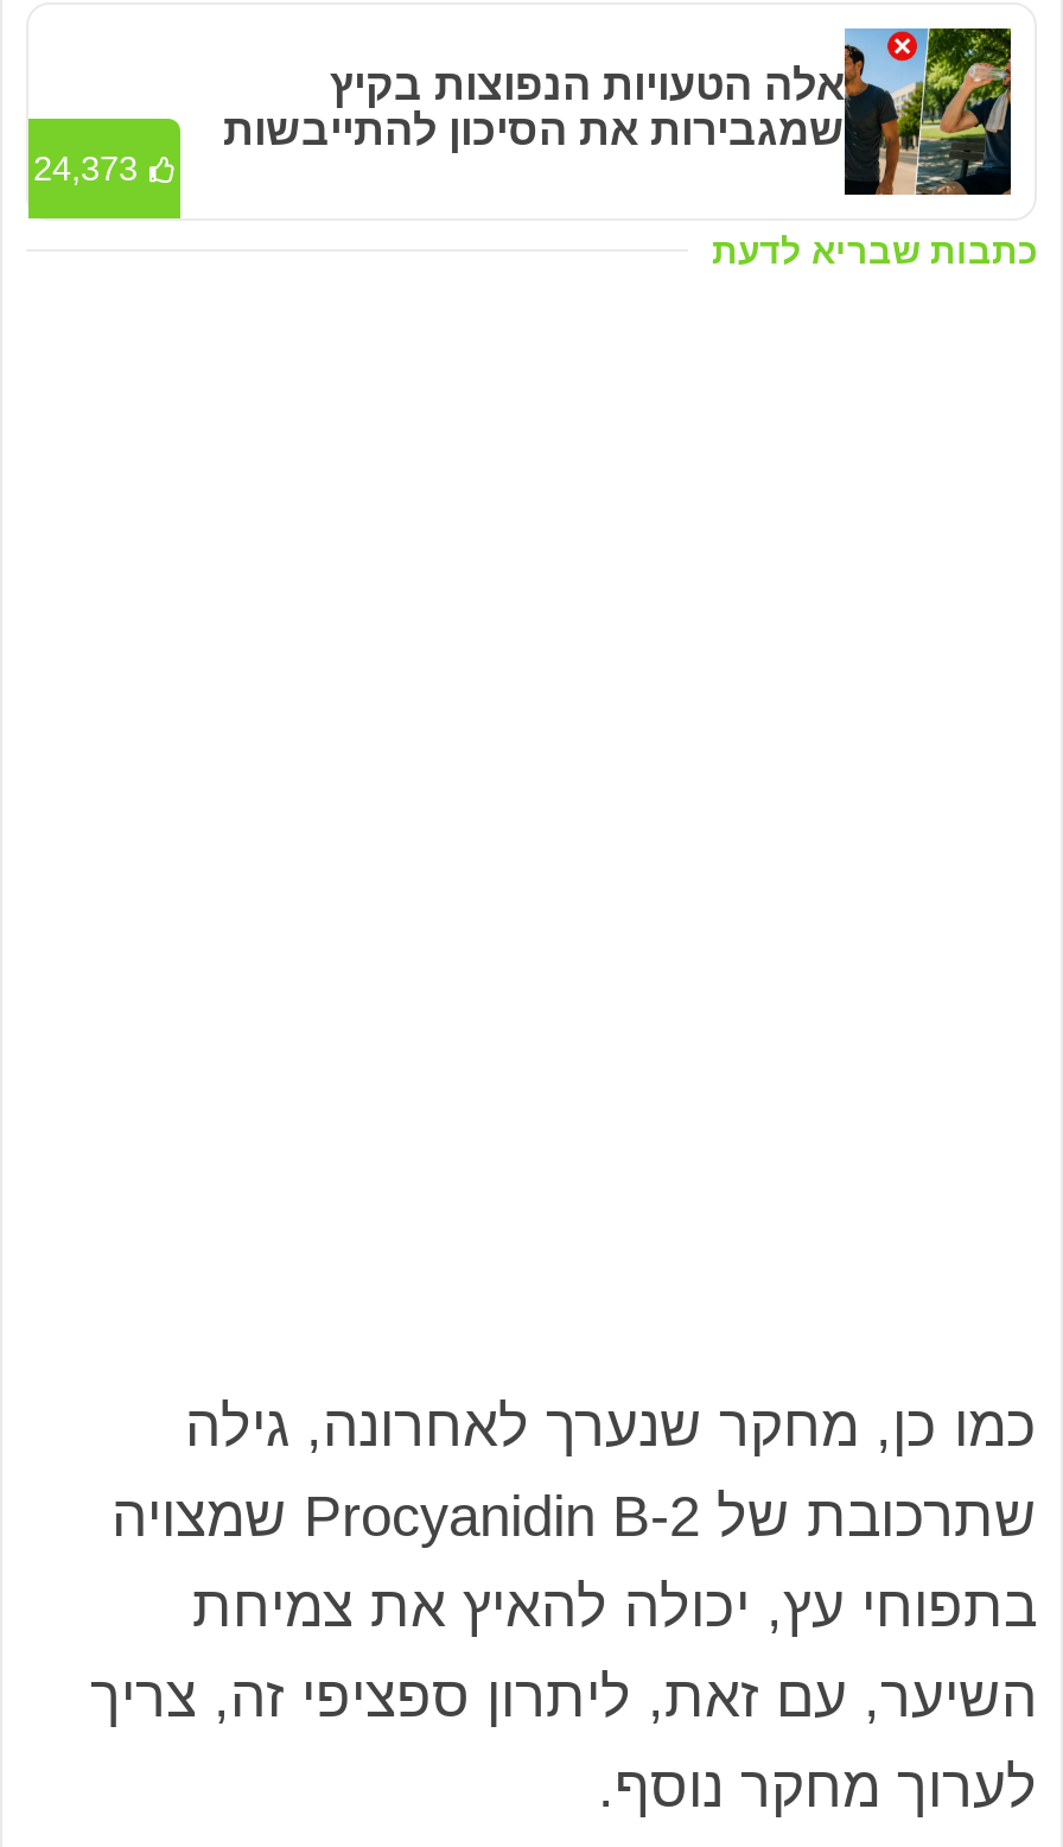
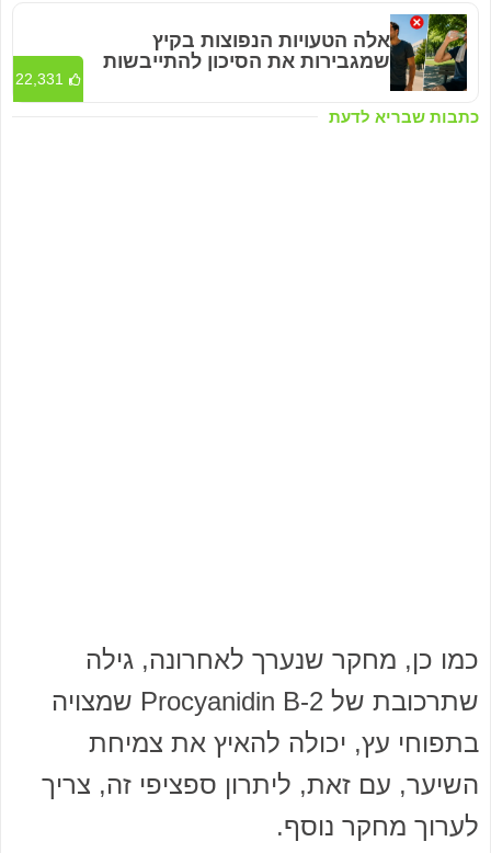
[33,151,138,189] 24,373 -> [15,71,64,88] 22,331

